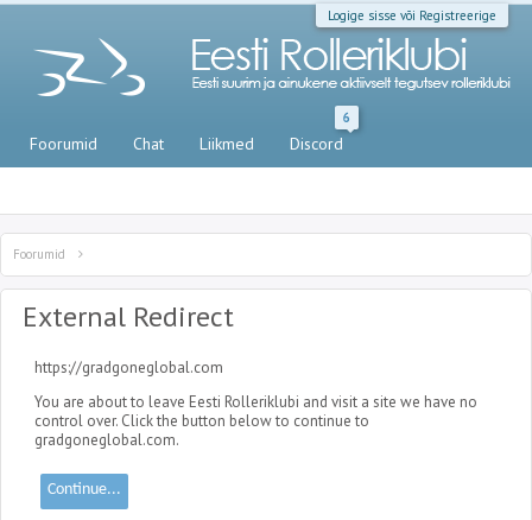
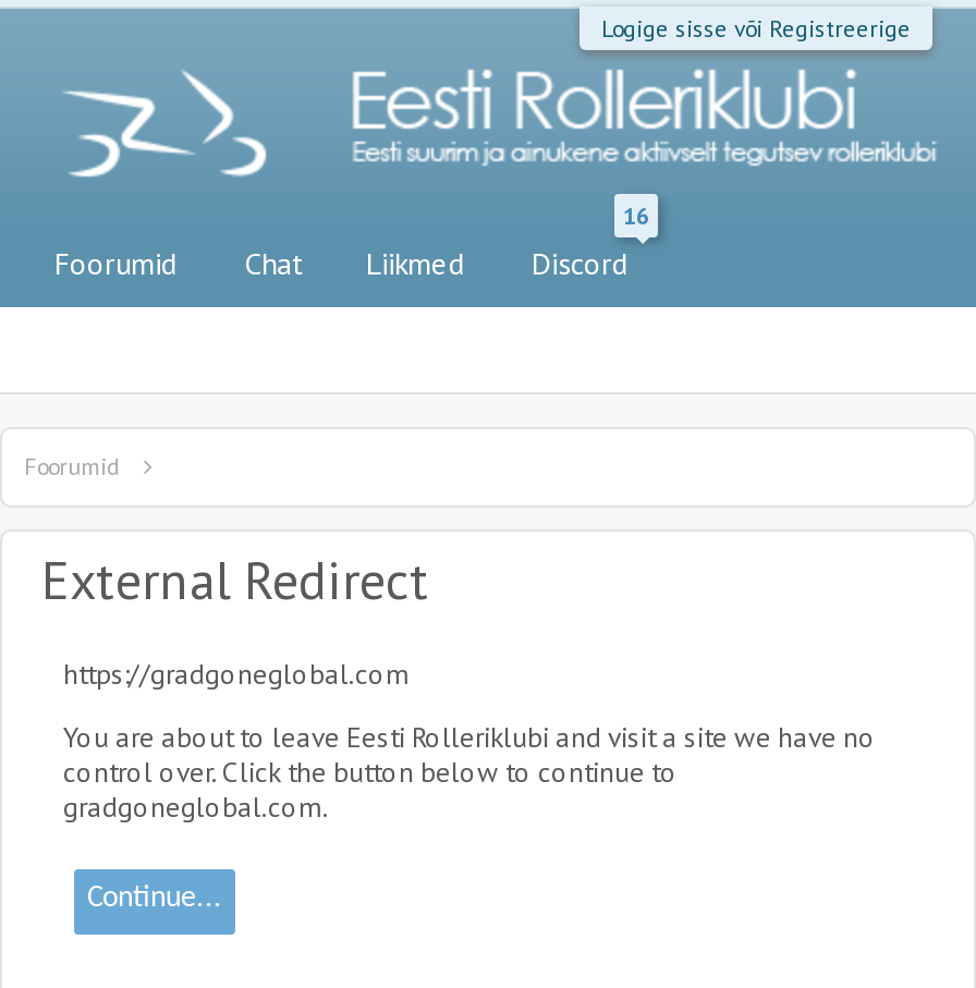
[343,109,350,126] 6 -> [623,200,649,231] 16

